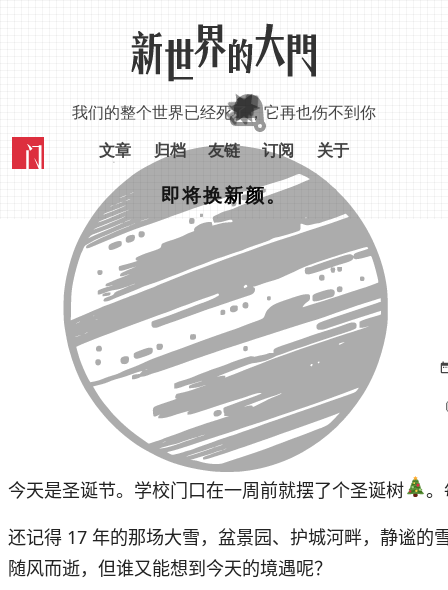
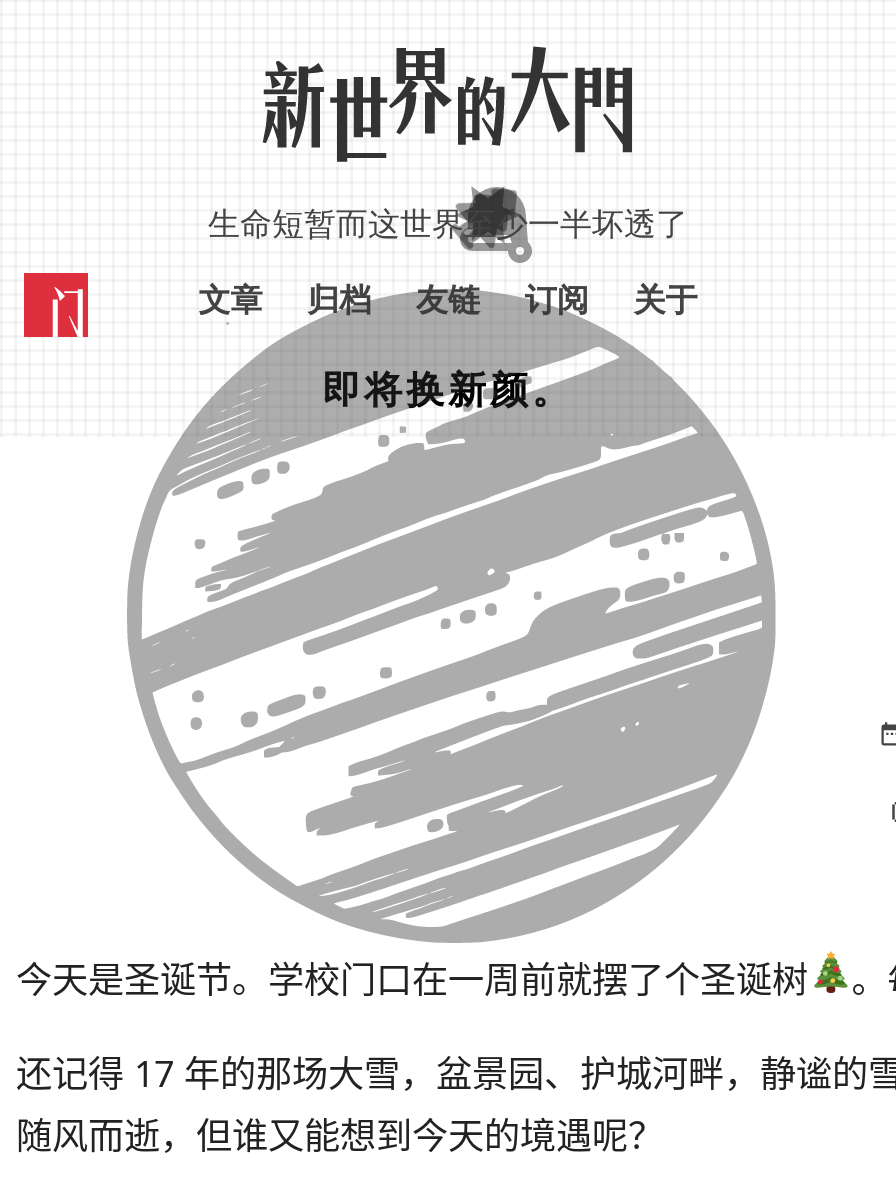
[72,104,376,121] 我们的整个世界已经死了，它再也伤不到你 -> [208,207,688,241] 生命短暂而这世界至少一半坏透了

